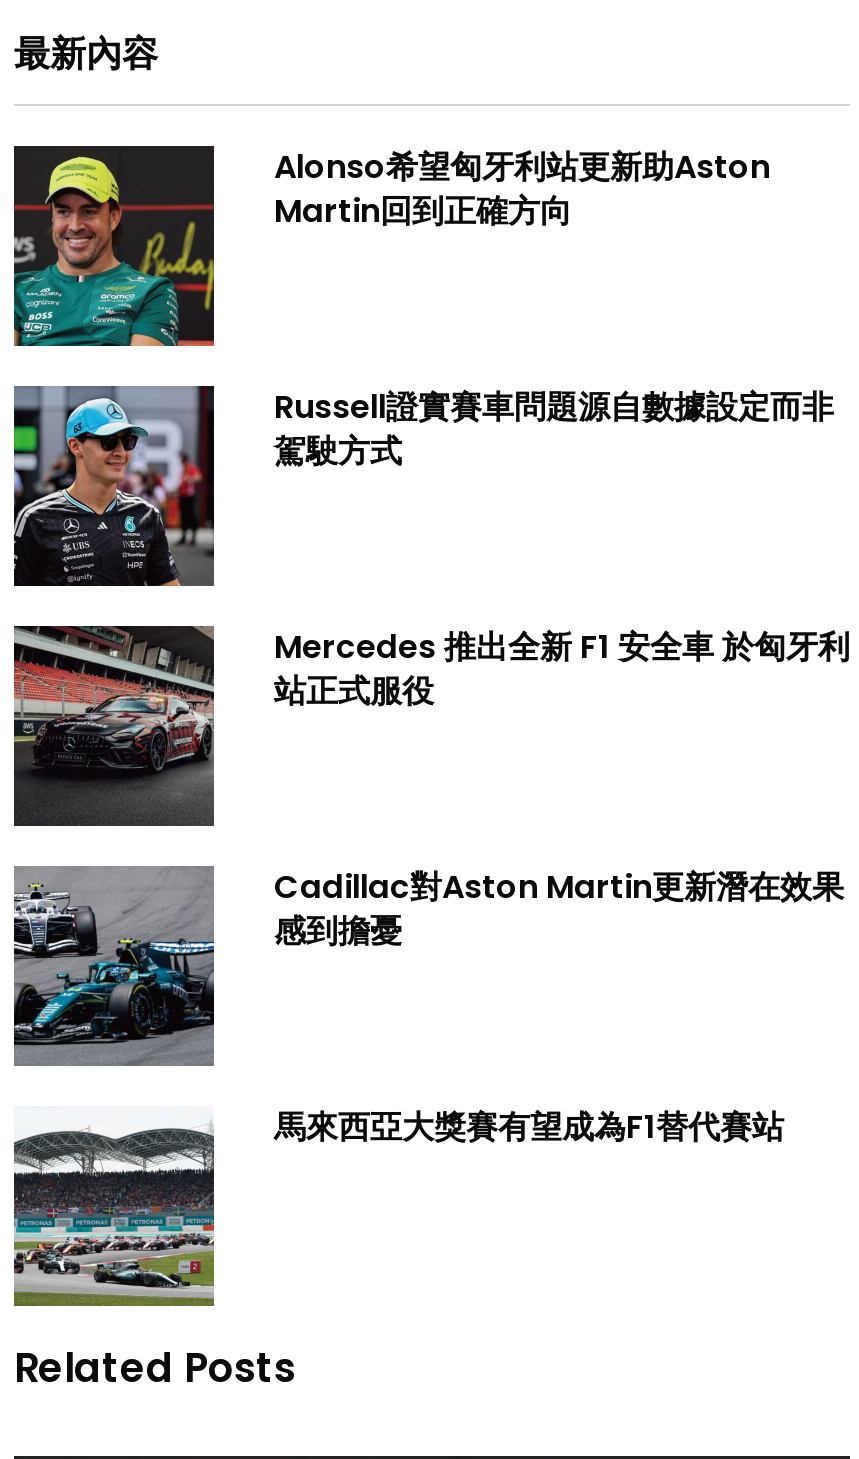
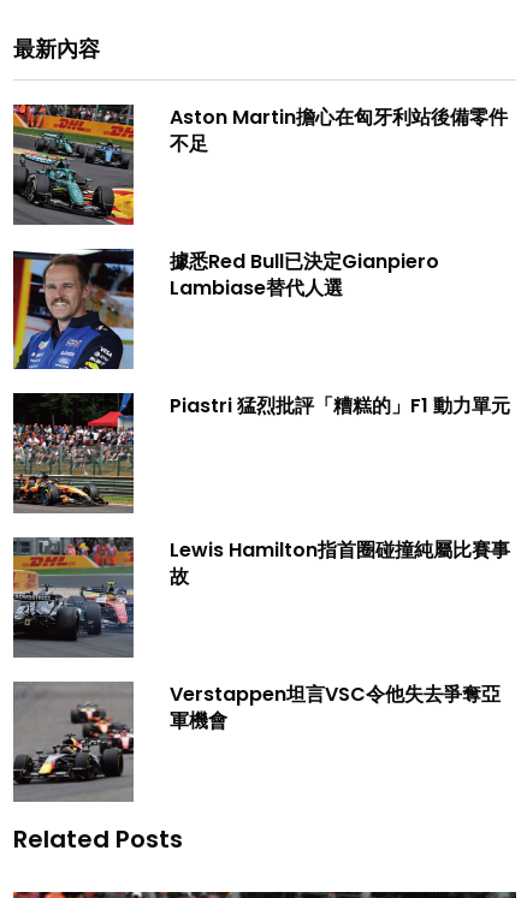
[12,143,770,348] [image] | Alonso希望匈牙利站更新助Aston | Martin回到正確方向 -> [12,103,508,226] [image] | Aston Martin擔心在匈牙利站後備零件 | 不足
[12,383,834,588] [image] | Russell證實賽車問題源自數據設定而非 | 駕駛方式 -> [12,247,439,370] [image] | 據悉Red Bull已決定Gianpiero | Lambiase替代人選
[12,623,850,826] [image] | Mercedes 推出全新 F1 安全車 於匈牙利 | 站正式服役 -> [12,392,510,513] [image] | Piastri 猛烈批評「糟糕的」F1 動力單元
[12,863,844,1060] [image] | Cadillac對Aston Martin更新潛在效果 | 感到擔憂 -> [12,536,510,654] [image] | Lewis Hamilton指首圈碰撞純屬比賽事 | 故
[14,1103,784,1306] [image] | 馬來西亞大獎賽有望成為F1替代賽站 -> [12,680,501,802] [image] | Verstappen坦言VSC令他失去爭奪亞 | 軍機會

